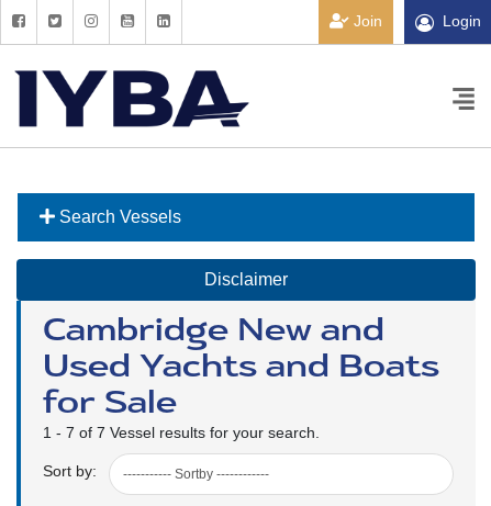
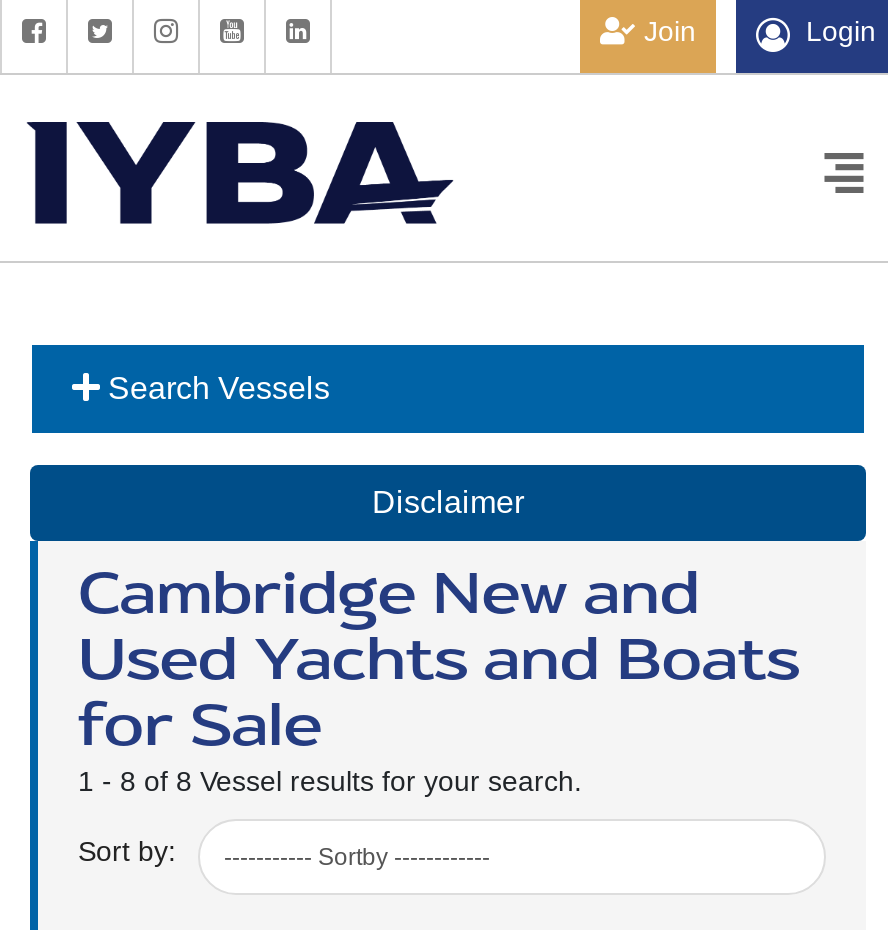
[43,424,320,441] 1 - 7 of 7 Vessel results for your search. -> [78,765,582,797] 1 - 8 of 8 Vessel results for your search.

